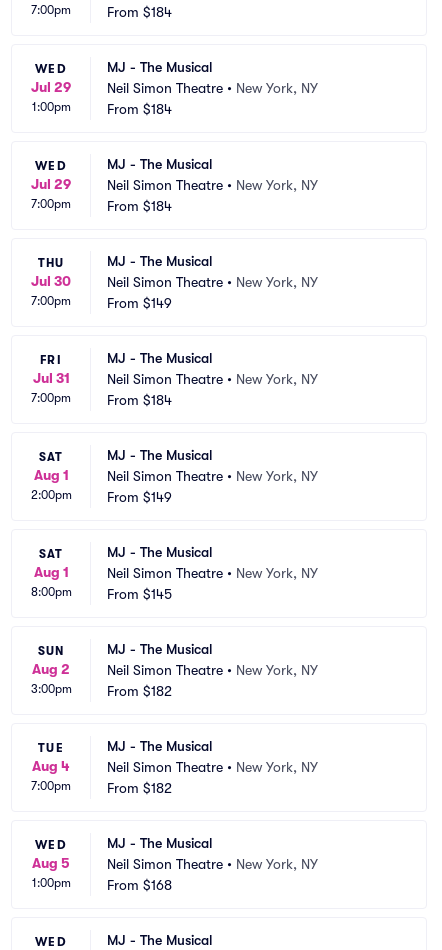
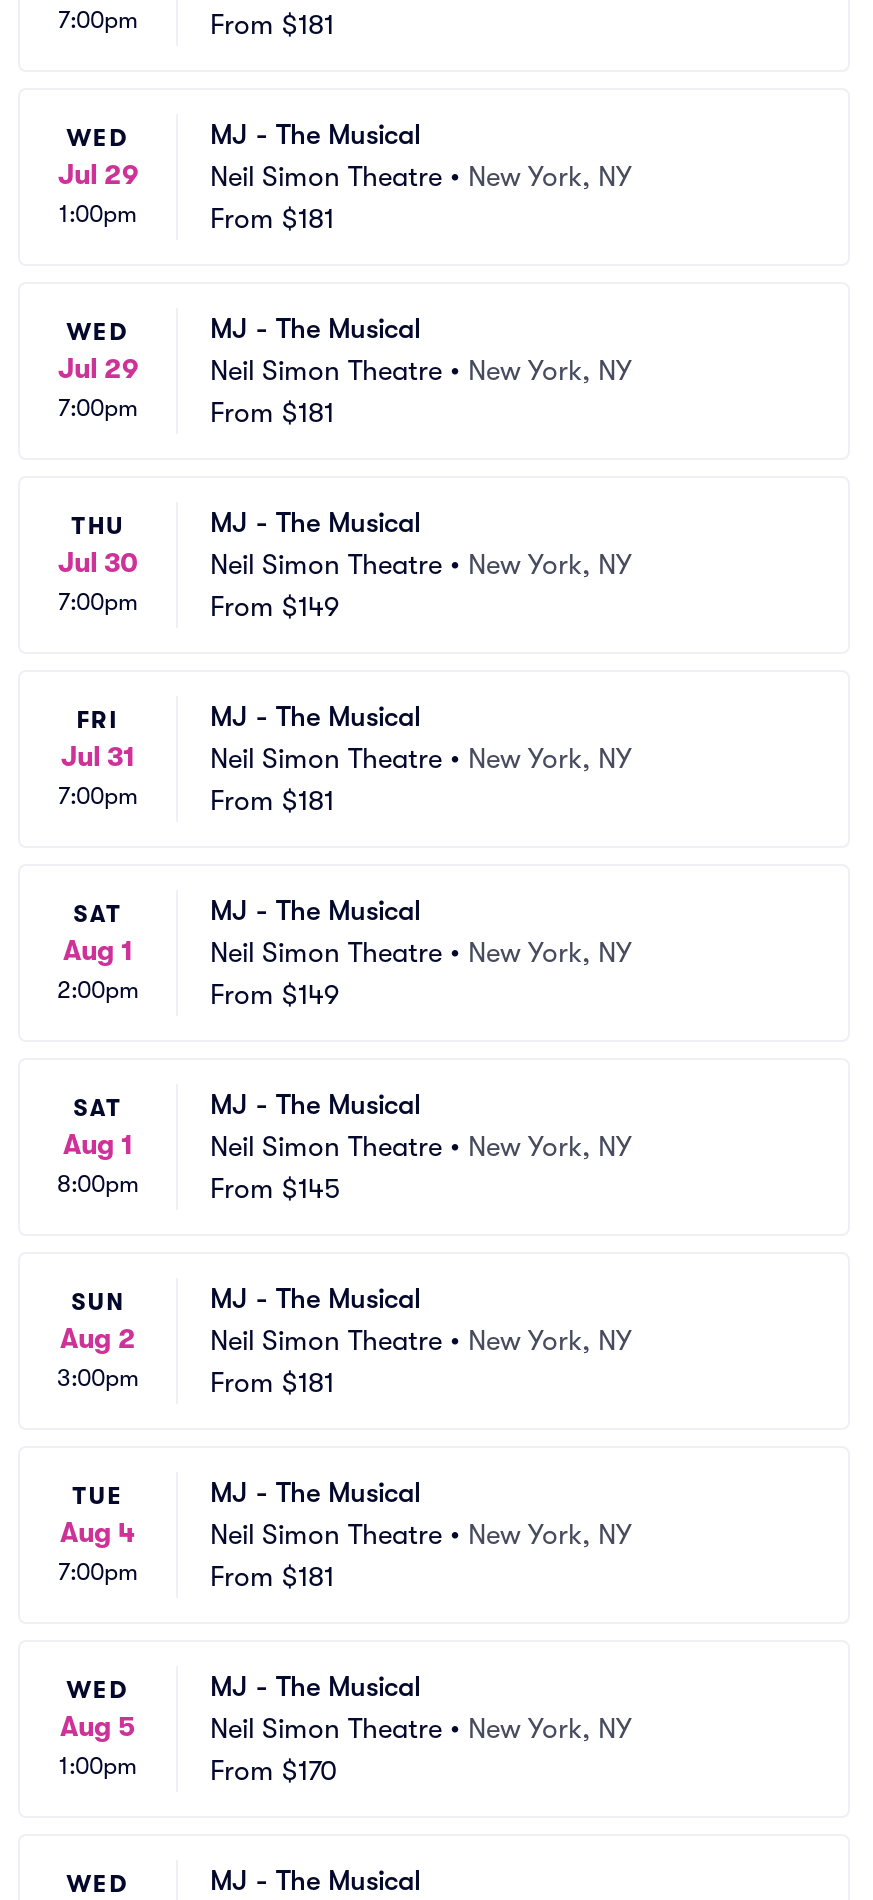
[107,4,172,20] From $184 -> [210,8,334,40] From $181
[107,101,172,117] From $184 -> [210,202,334,234] From $181
[107,198,172,214] From $184 -> [210,396,334,428] From $181
[107,392,172,408] From $184 -> [210,784,334,816] From $181
[107,683,172,699] From $182 -> [210,1366,334,1398] From $181
[107,780,172,796] From $182 -> [210,1560,334,1592] From $181
[107,877,172,893] From $168 -> [210,1754,338,1786] From $170

